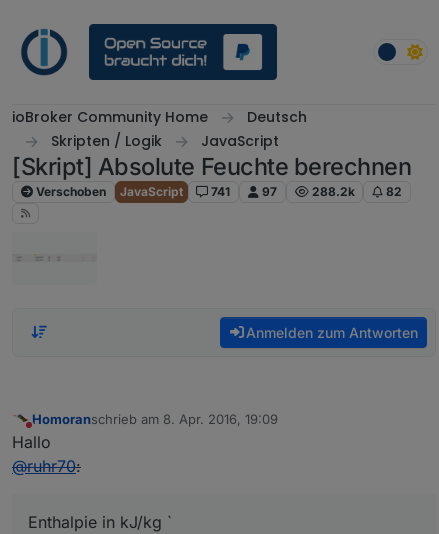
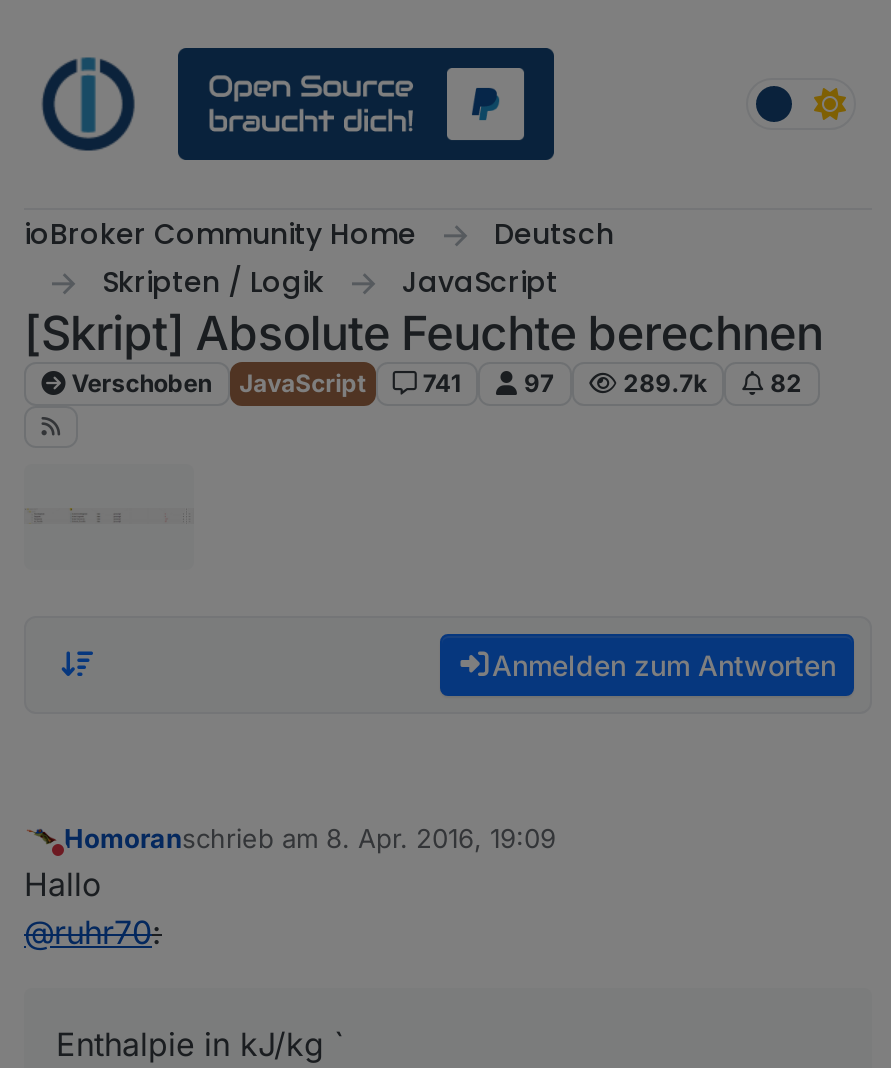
[312,184,355,199] 288.2k -> [623,368,707,398] 289.7k

